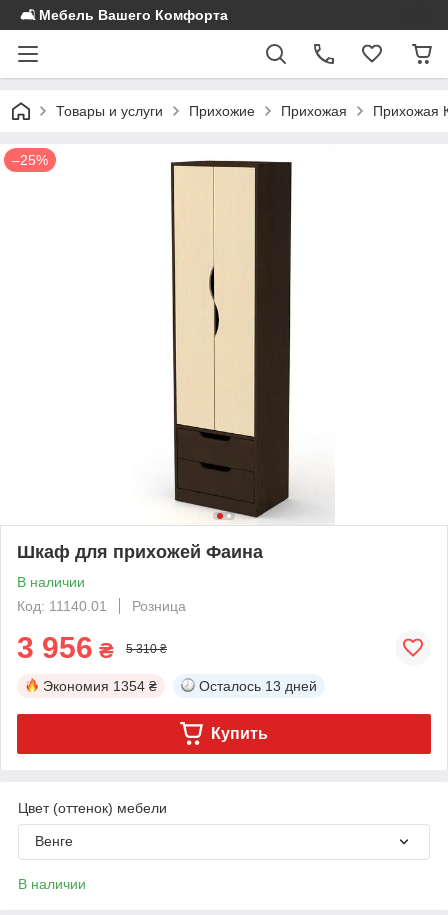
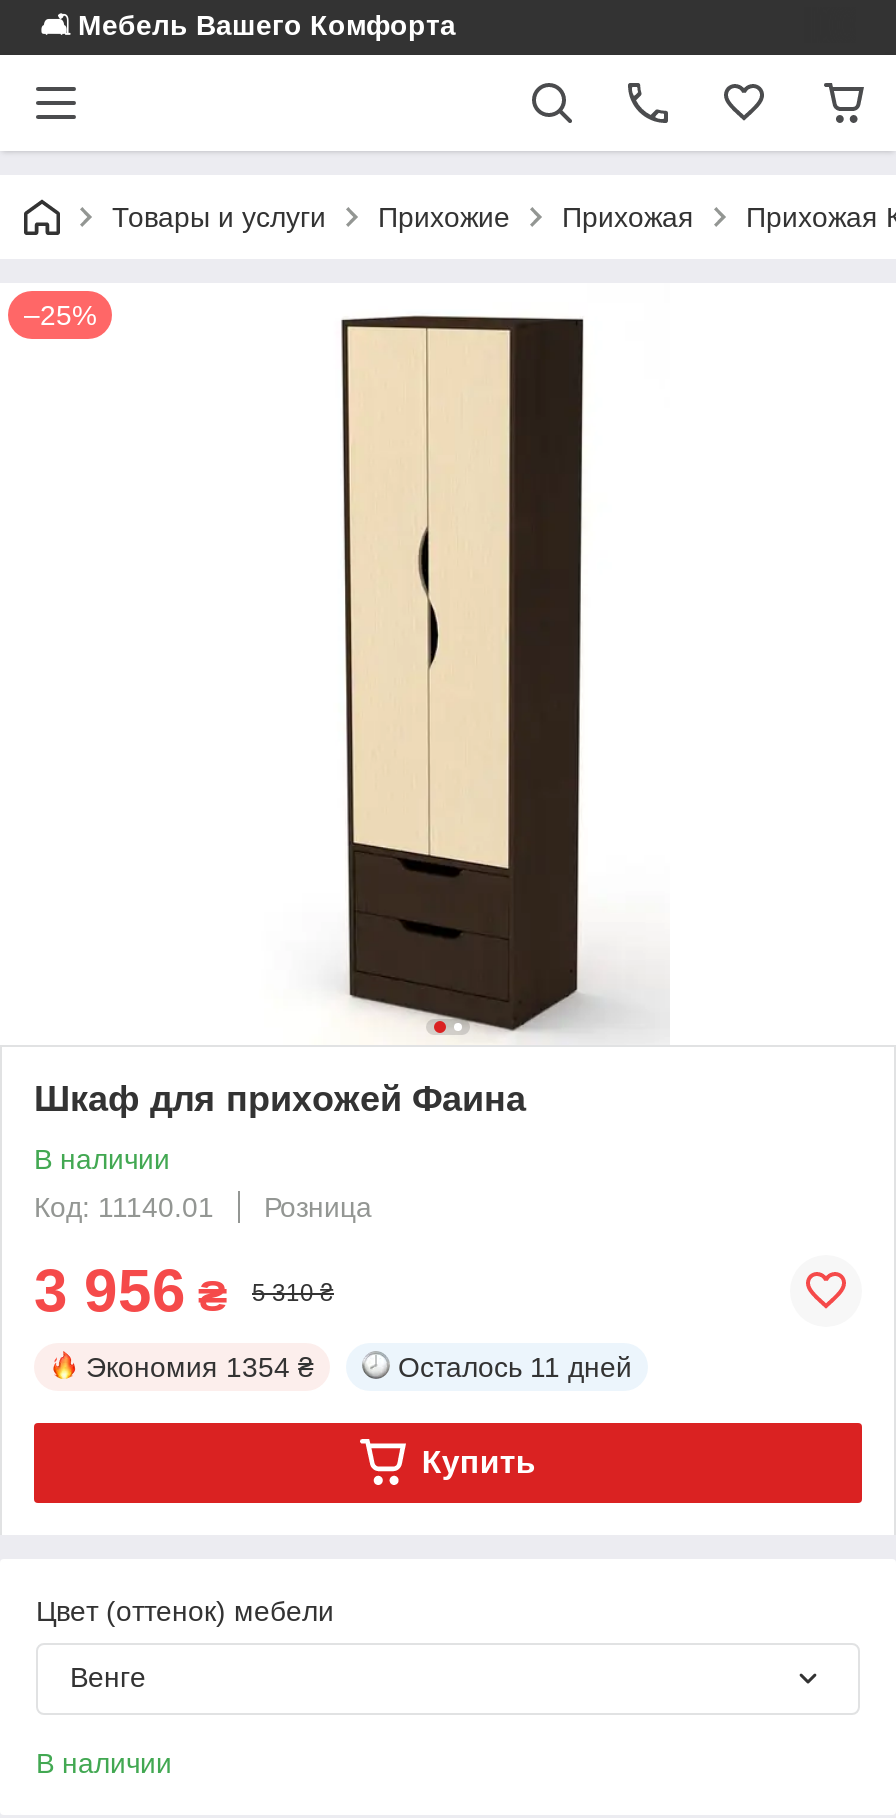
[199,678,317,694] Осталось 13 дней -> [398,1351,632,1383] Осталось 11 дней

